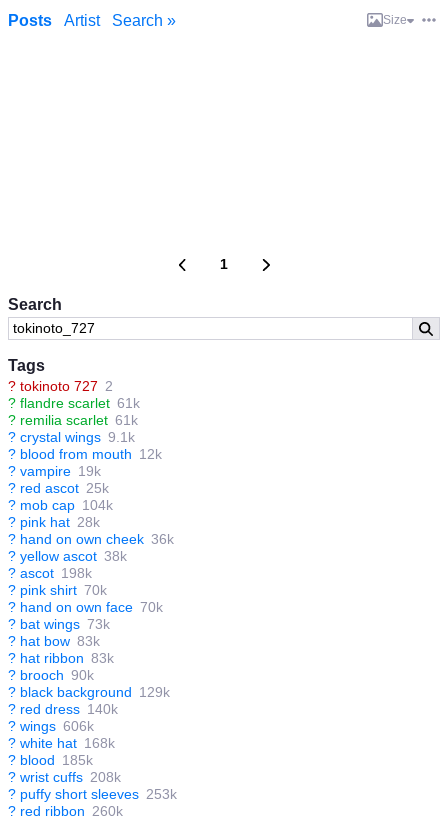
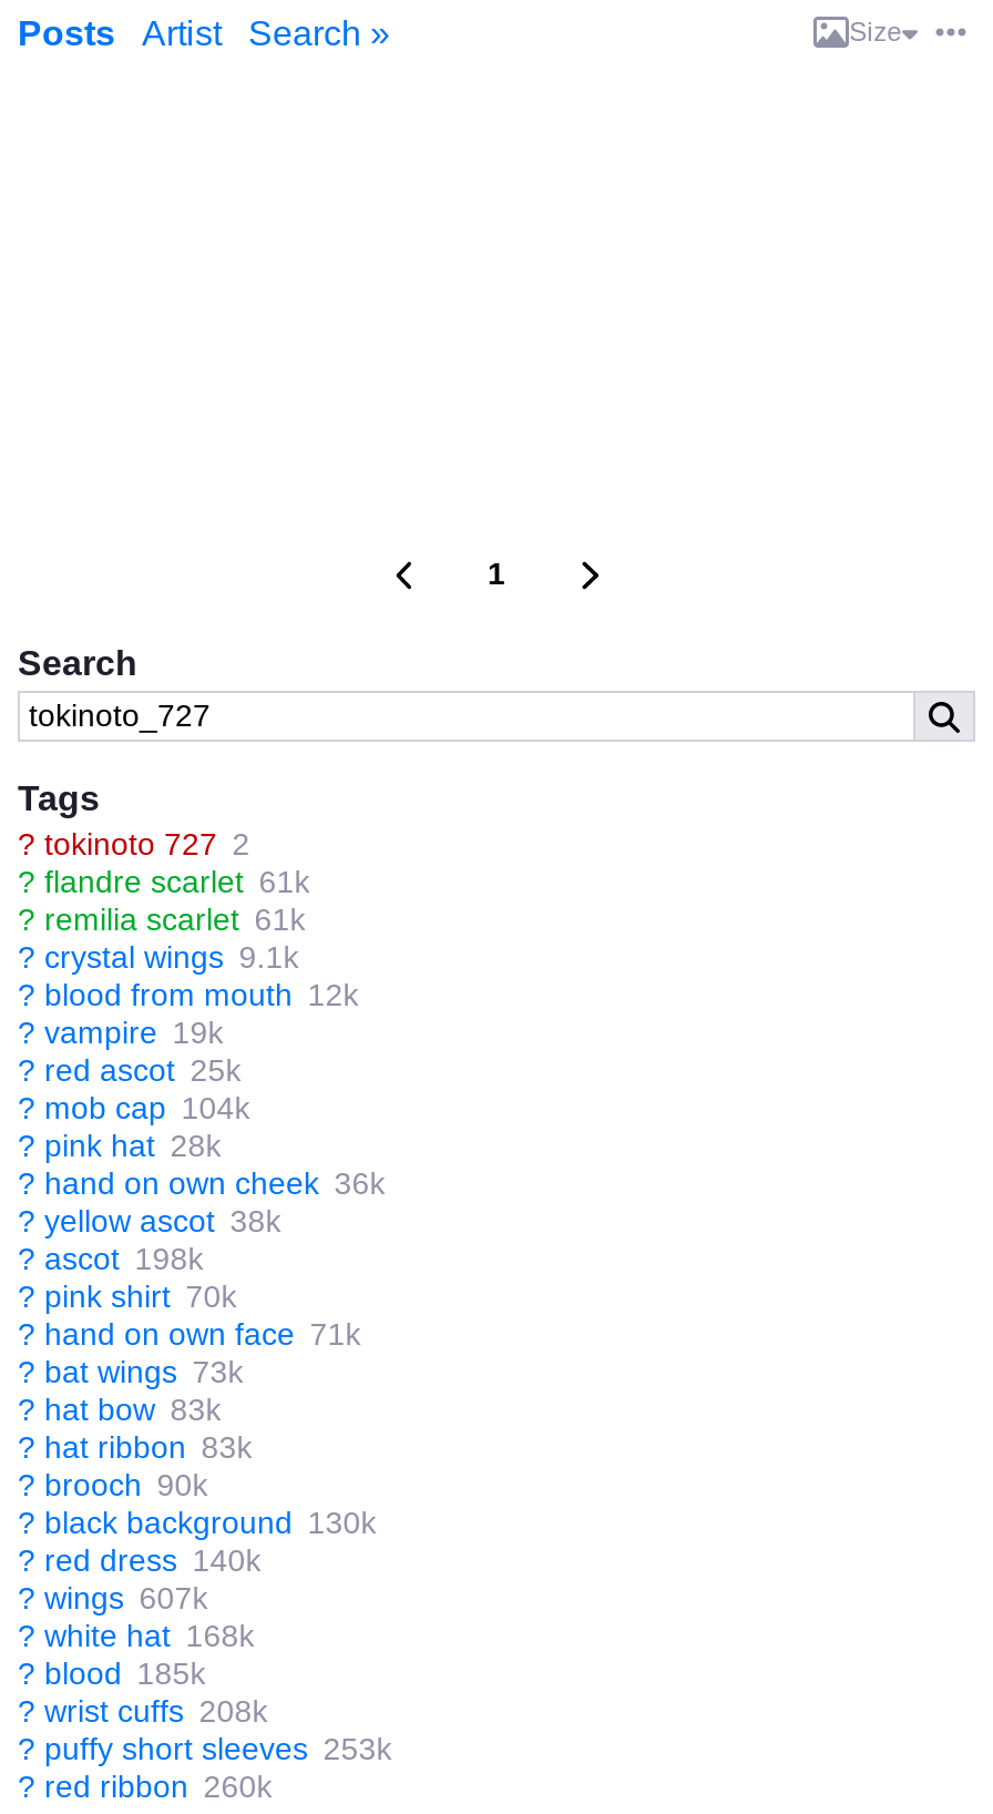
[8,599,163,615] ? hand on own face 70k -> [18,1316,361,1352] ? hand on own face 71k
[8,684,170,700] ? black background 129k -> [18,1505,376,1540] ? black background 130k
[8,718,94,734] ? wings 606k -> [18,1580,208,1616] ? wings 607k

